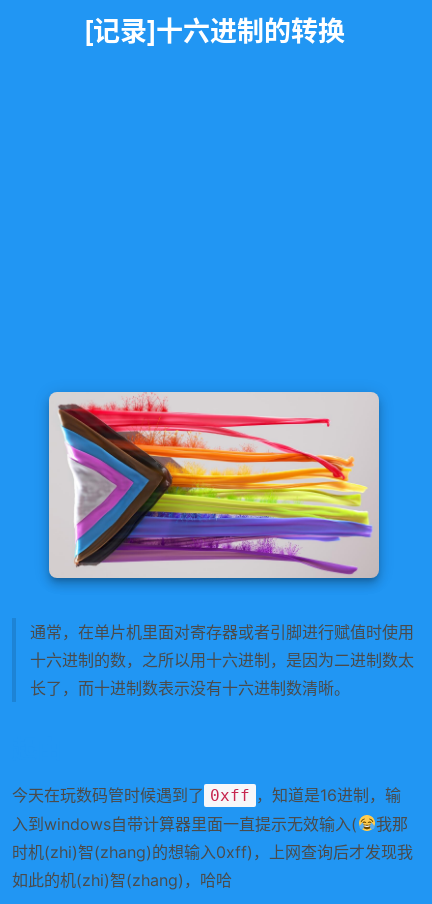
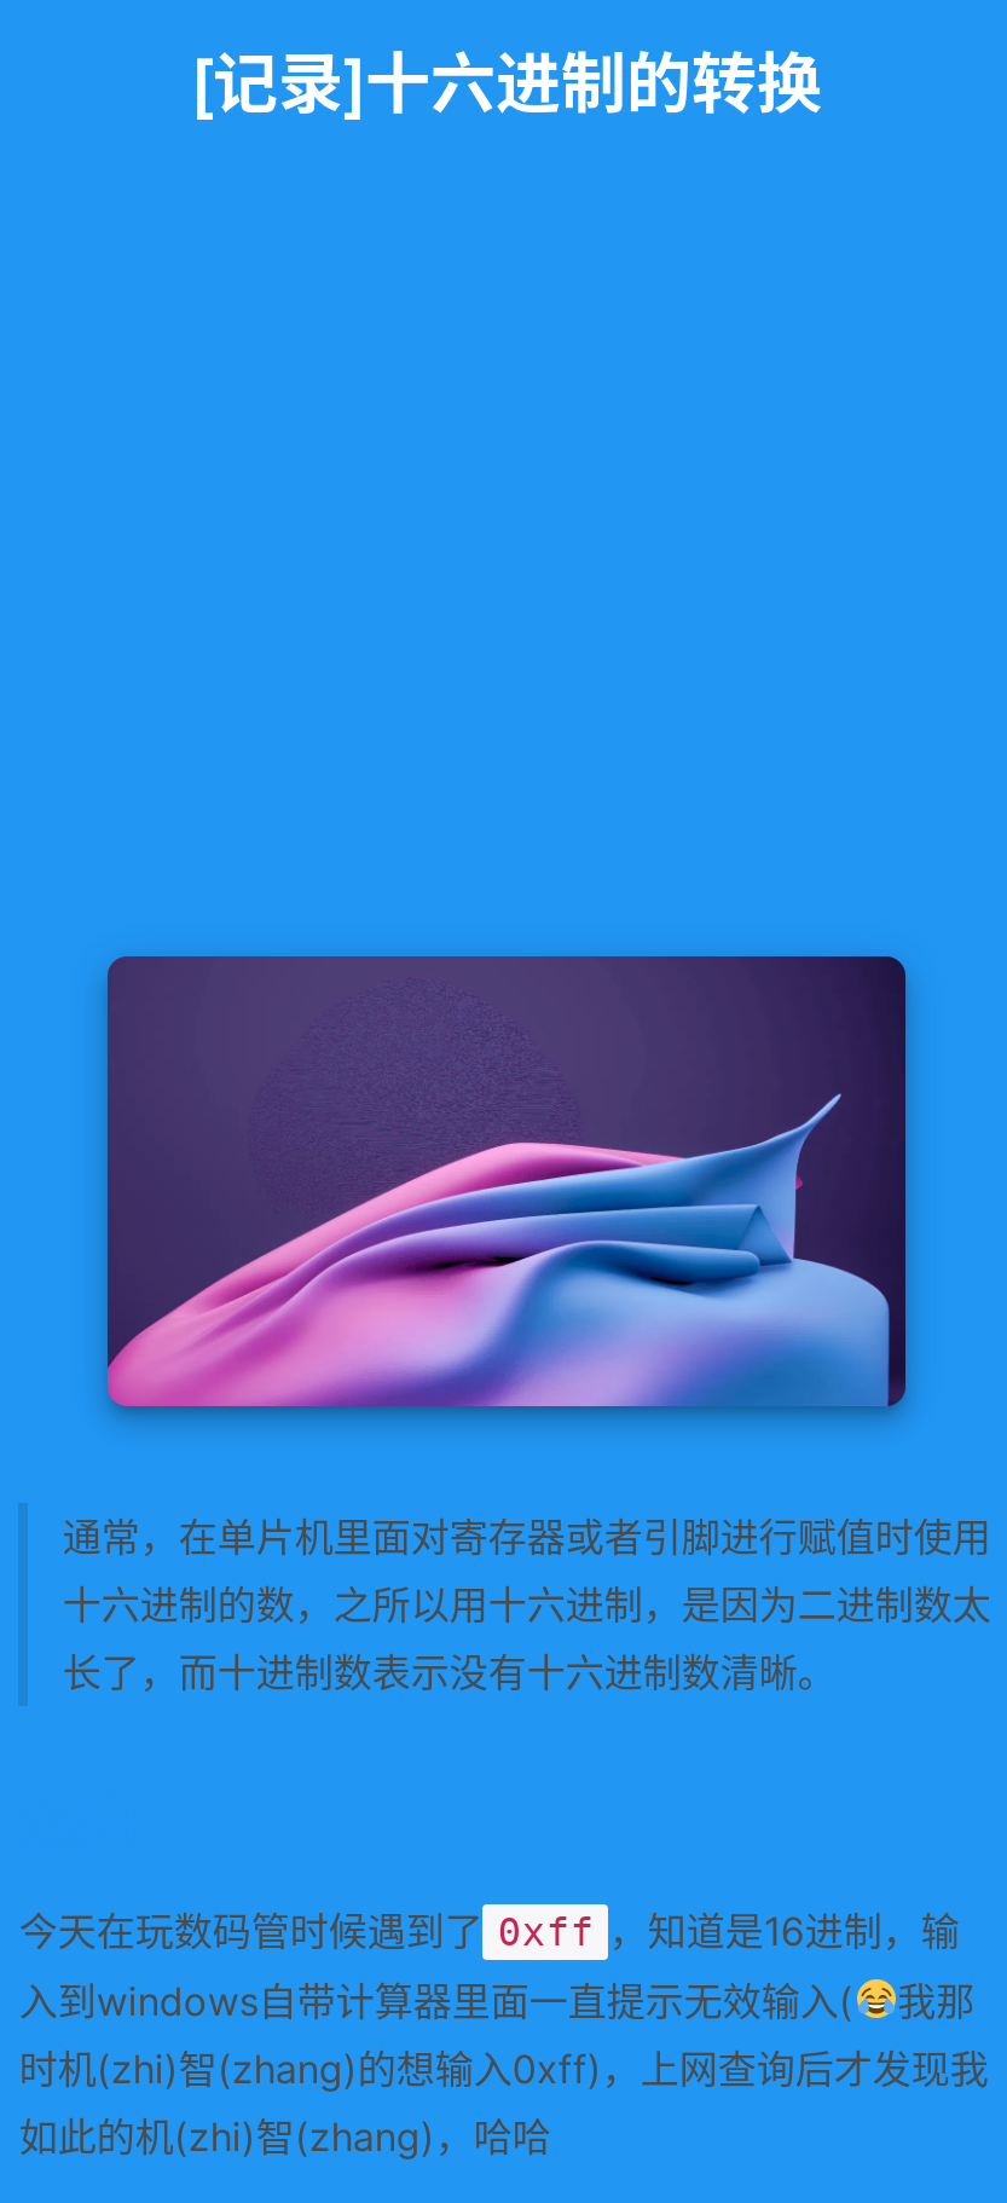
[48,391,380,579] [image] -> [105,954,908,1409] [image]

